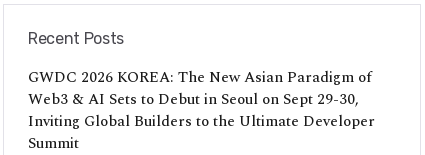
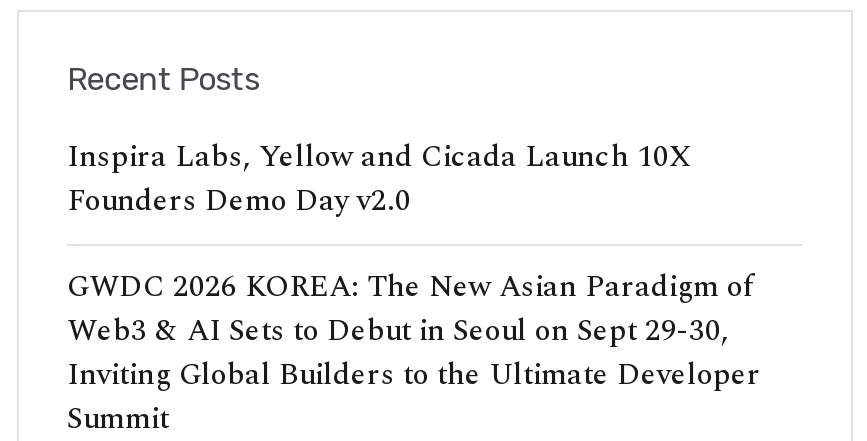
none -> [67,133,691,223] Inspira Labs, Yellow and Cicada Launch 10X | Founders Demo Day v2.0

